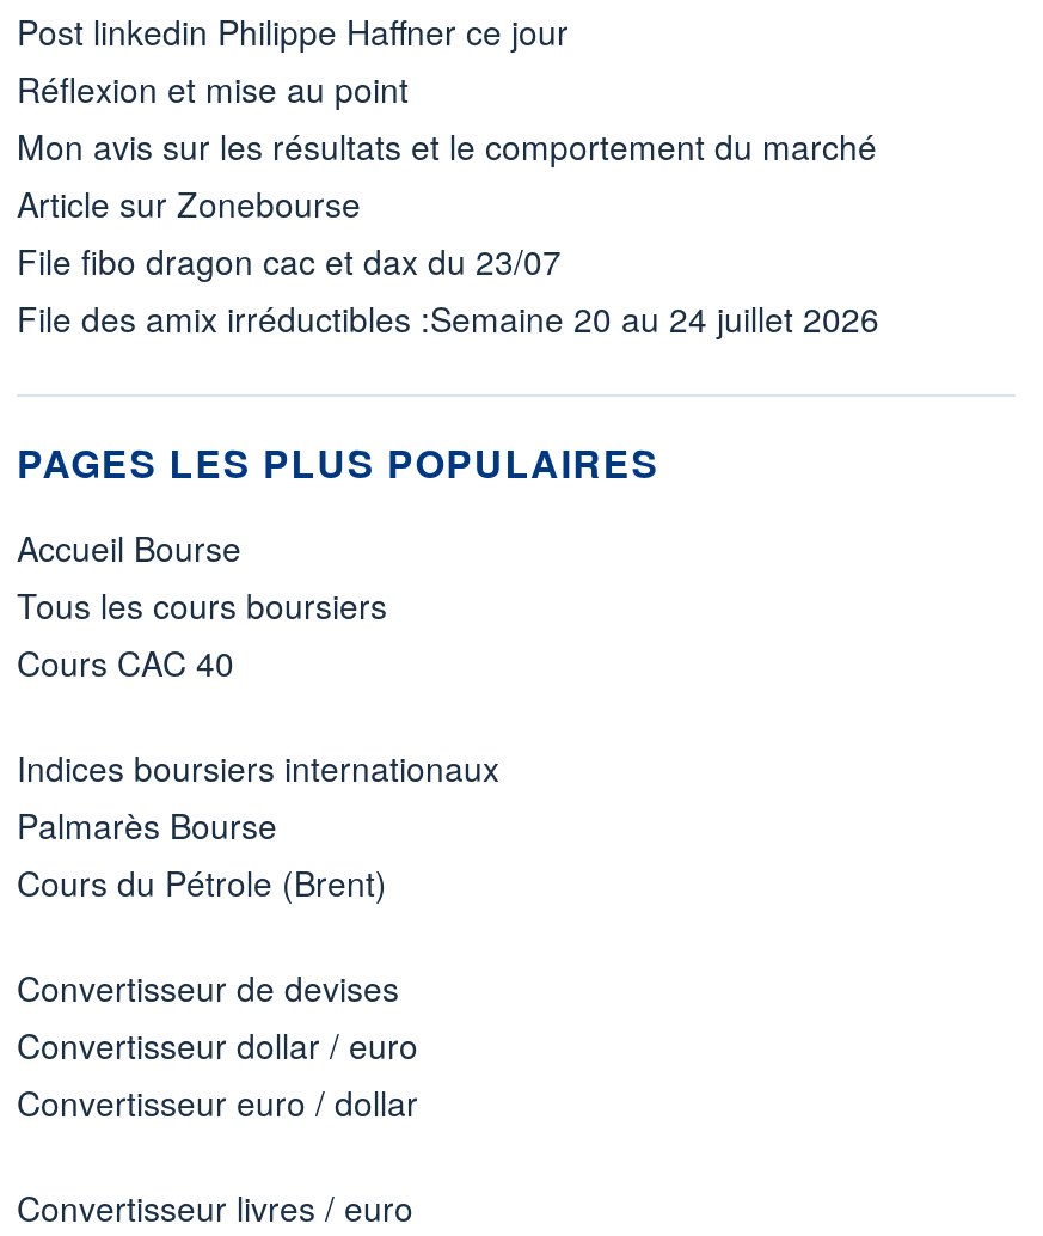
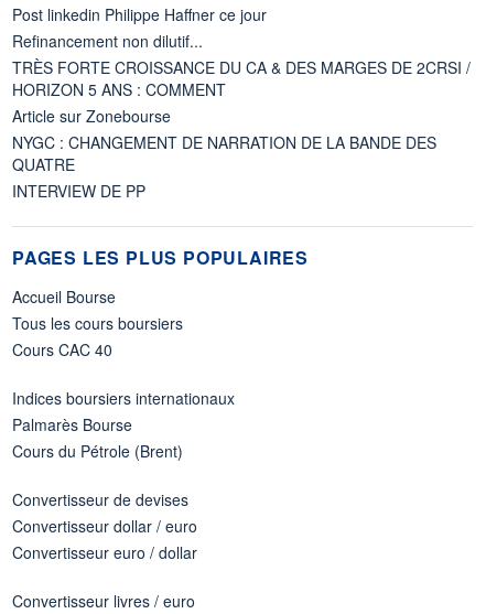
[17,65,877,170] Réflexion et mise au point | Mon avis sur les résultats et le comportement du marché -> [12,30,471,100] Refinancement non dilutif... | TRÈS FORTE CROISSANCE DU CA & DES MARGES DE 2CRSI / | HORIZON 5 ANS : COMMENT
[17,237,879,342] File fibo dragon cac et dax du 23/07 | File des amix irréductibles :Semaine 20 au 24 juillet 2026 -> [12,131,436,202] NYGC : CHANGEMENT DE NARRATION DE LA BANDE DES | QUATRE | INTERVIEW DE PP

